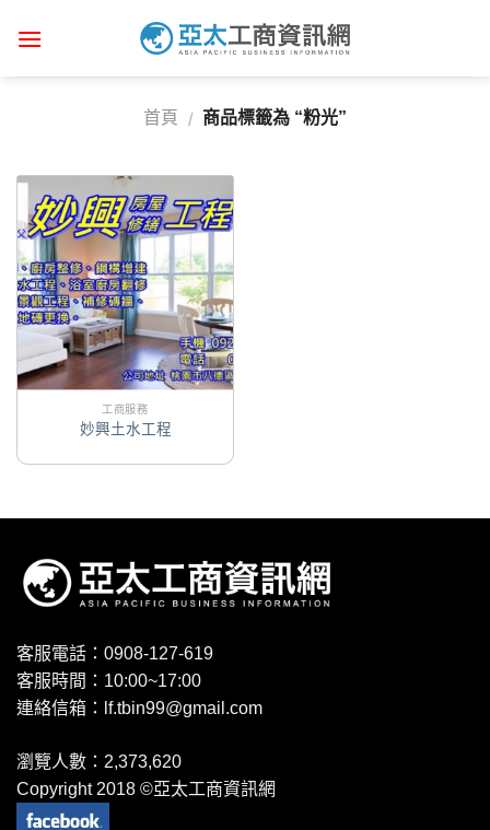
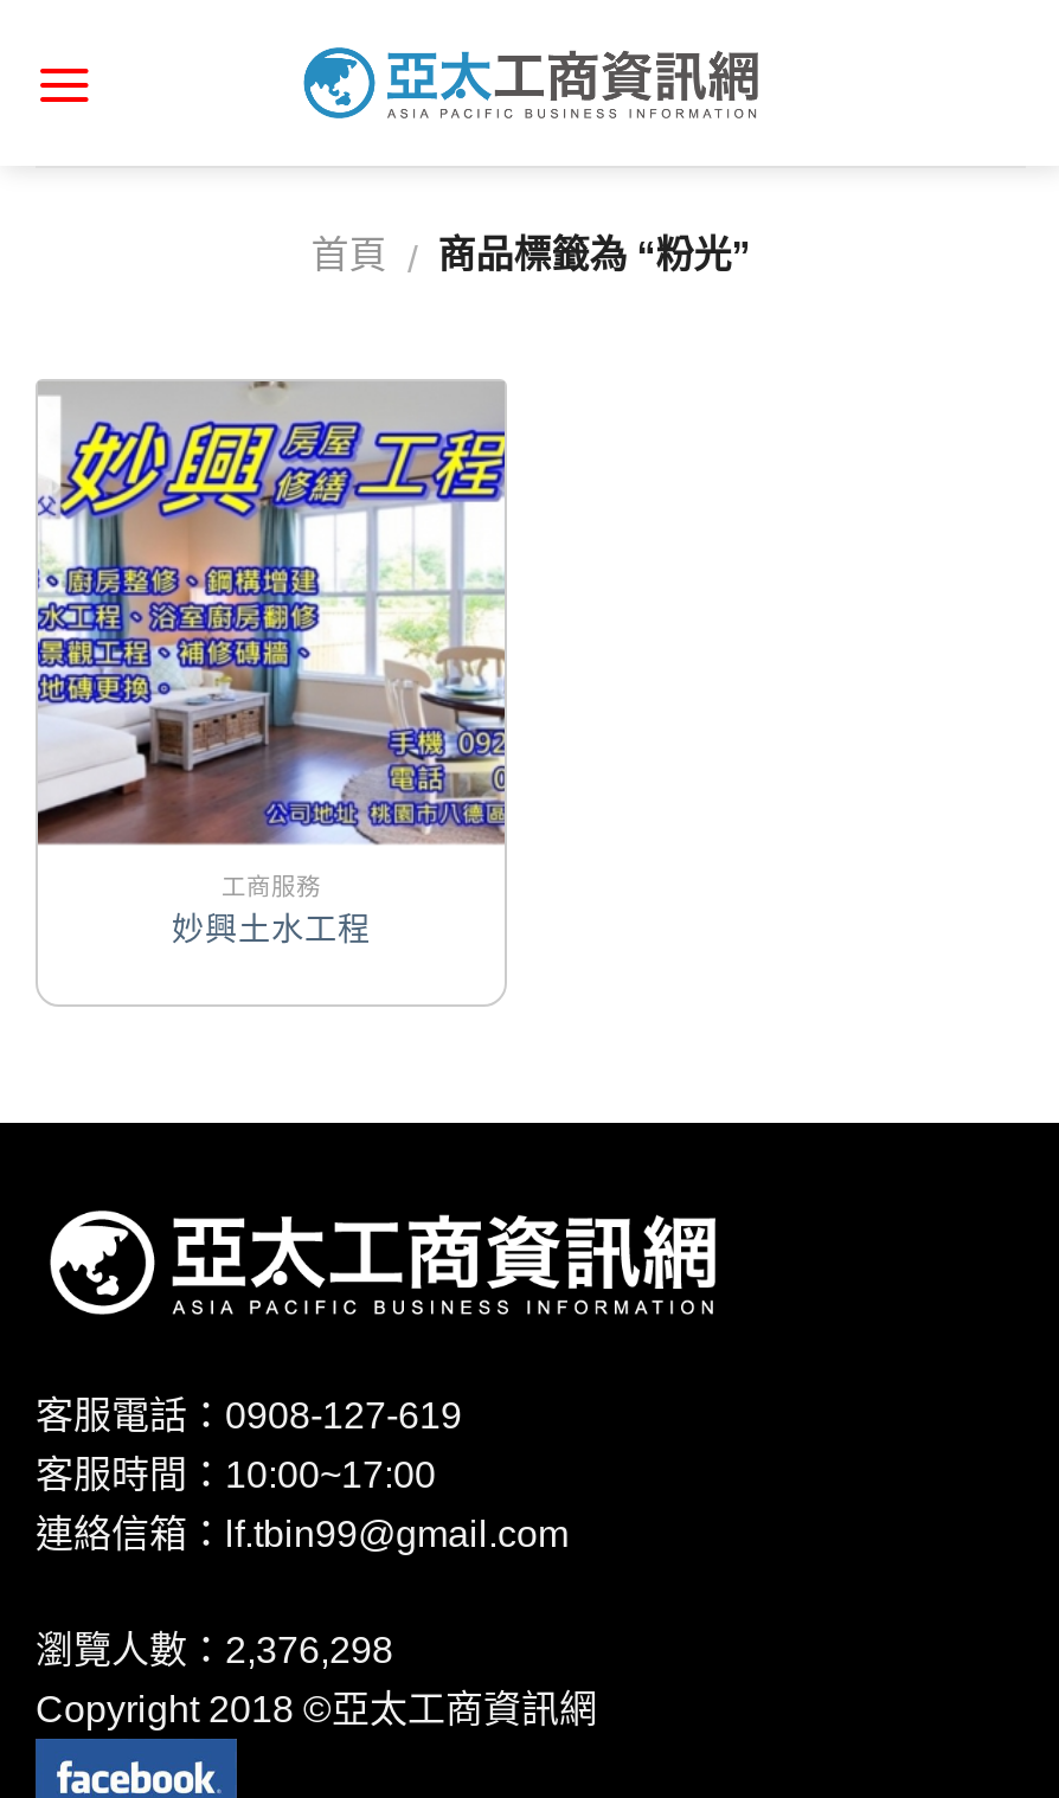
[16,753,182,771] 瀏覽人數：2,373,620 -> [36,1631,393,1671] 瀏覽人數：2,376,298

